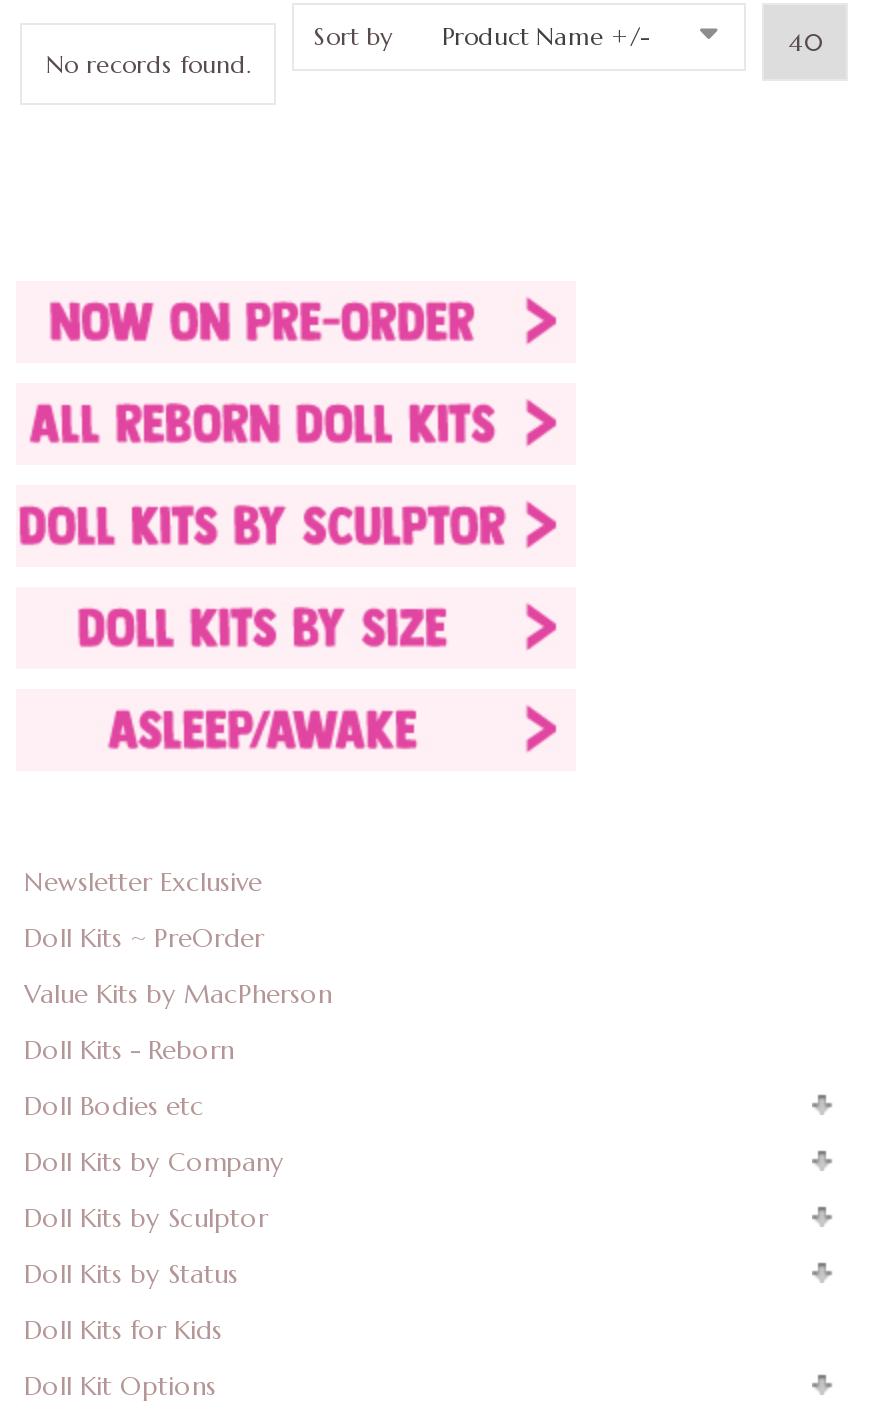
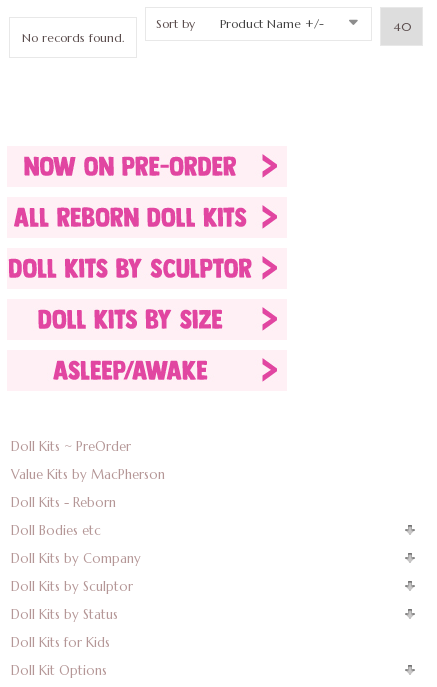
[24,865,262,899] Newsletter Exclusive -> none

